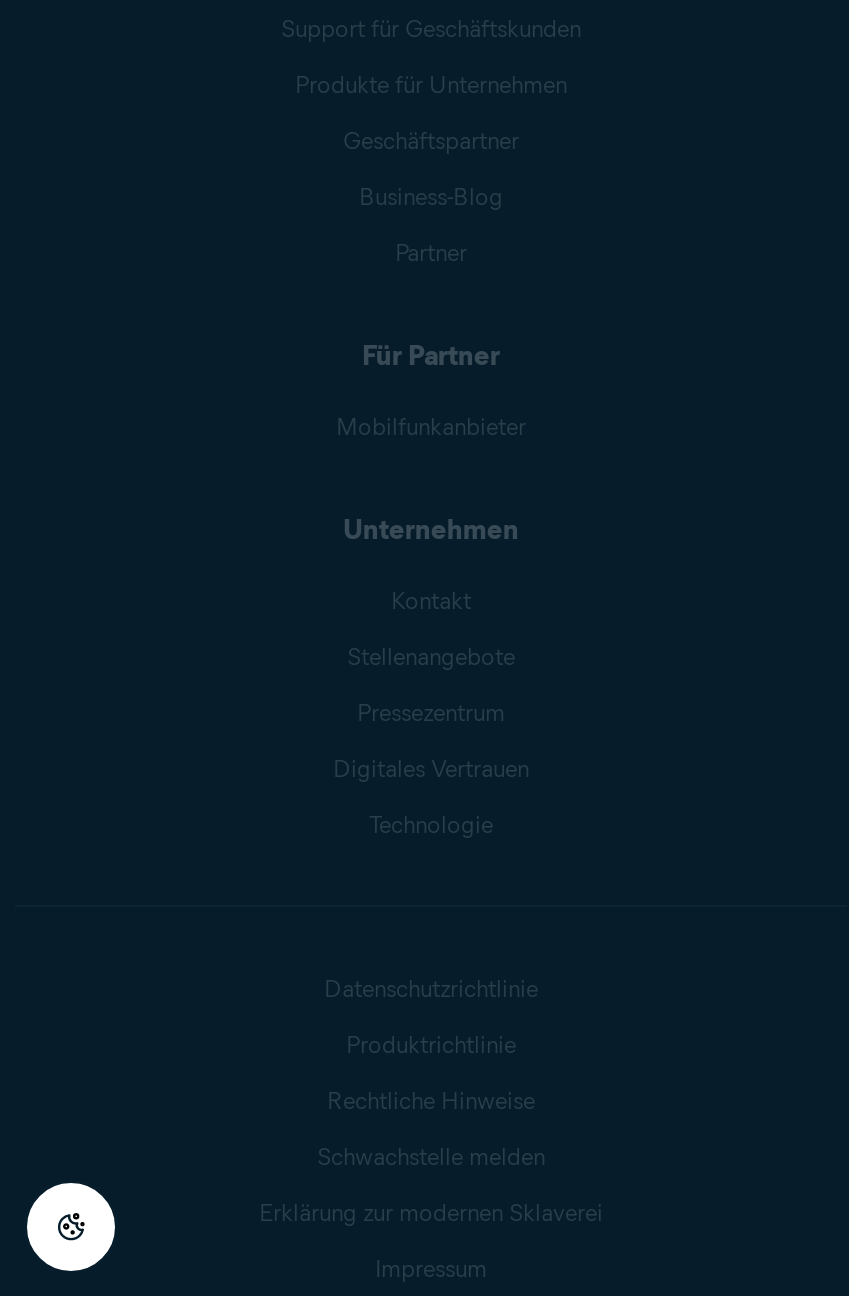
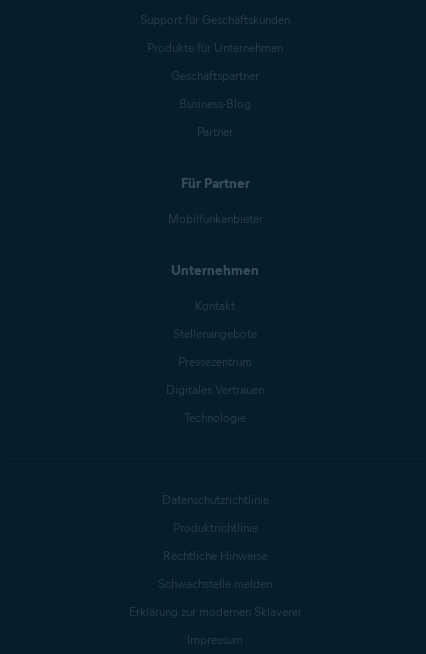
[25,1181,117,1273] [image] -> none

